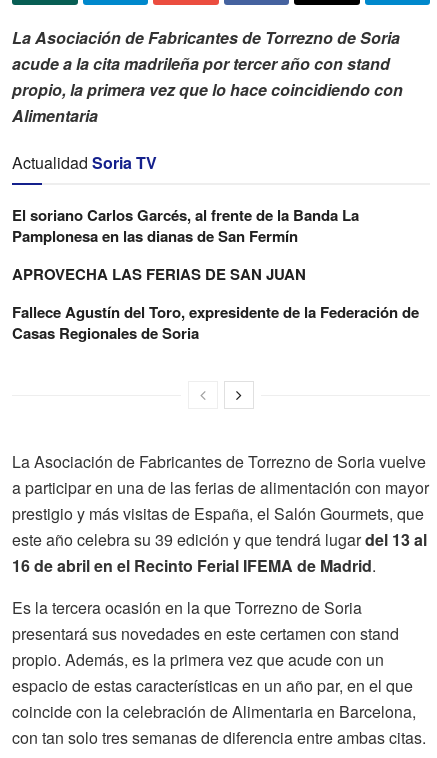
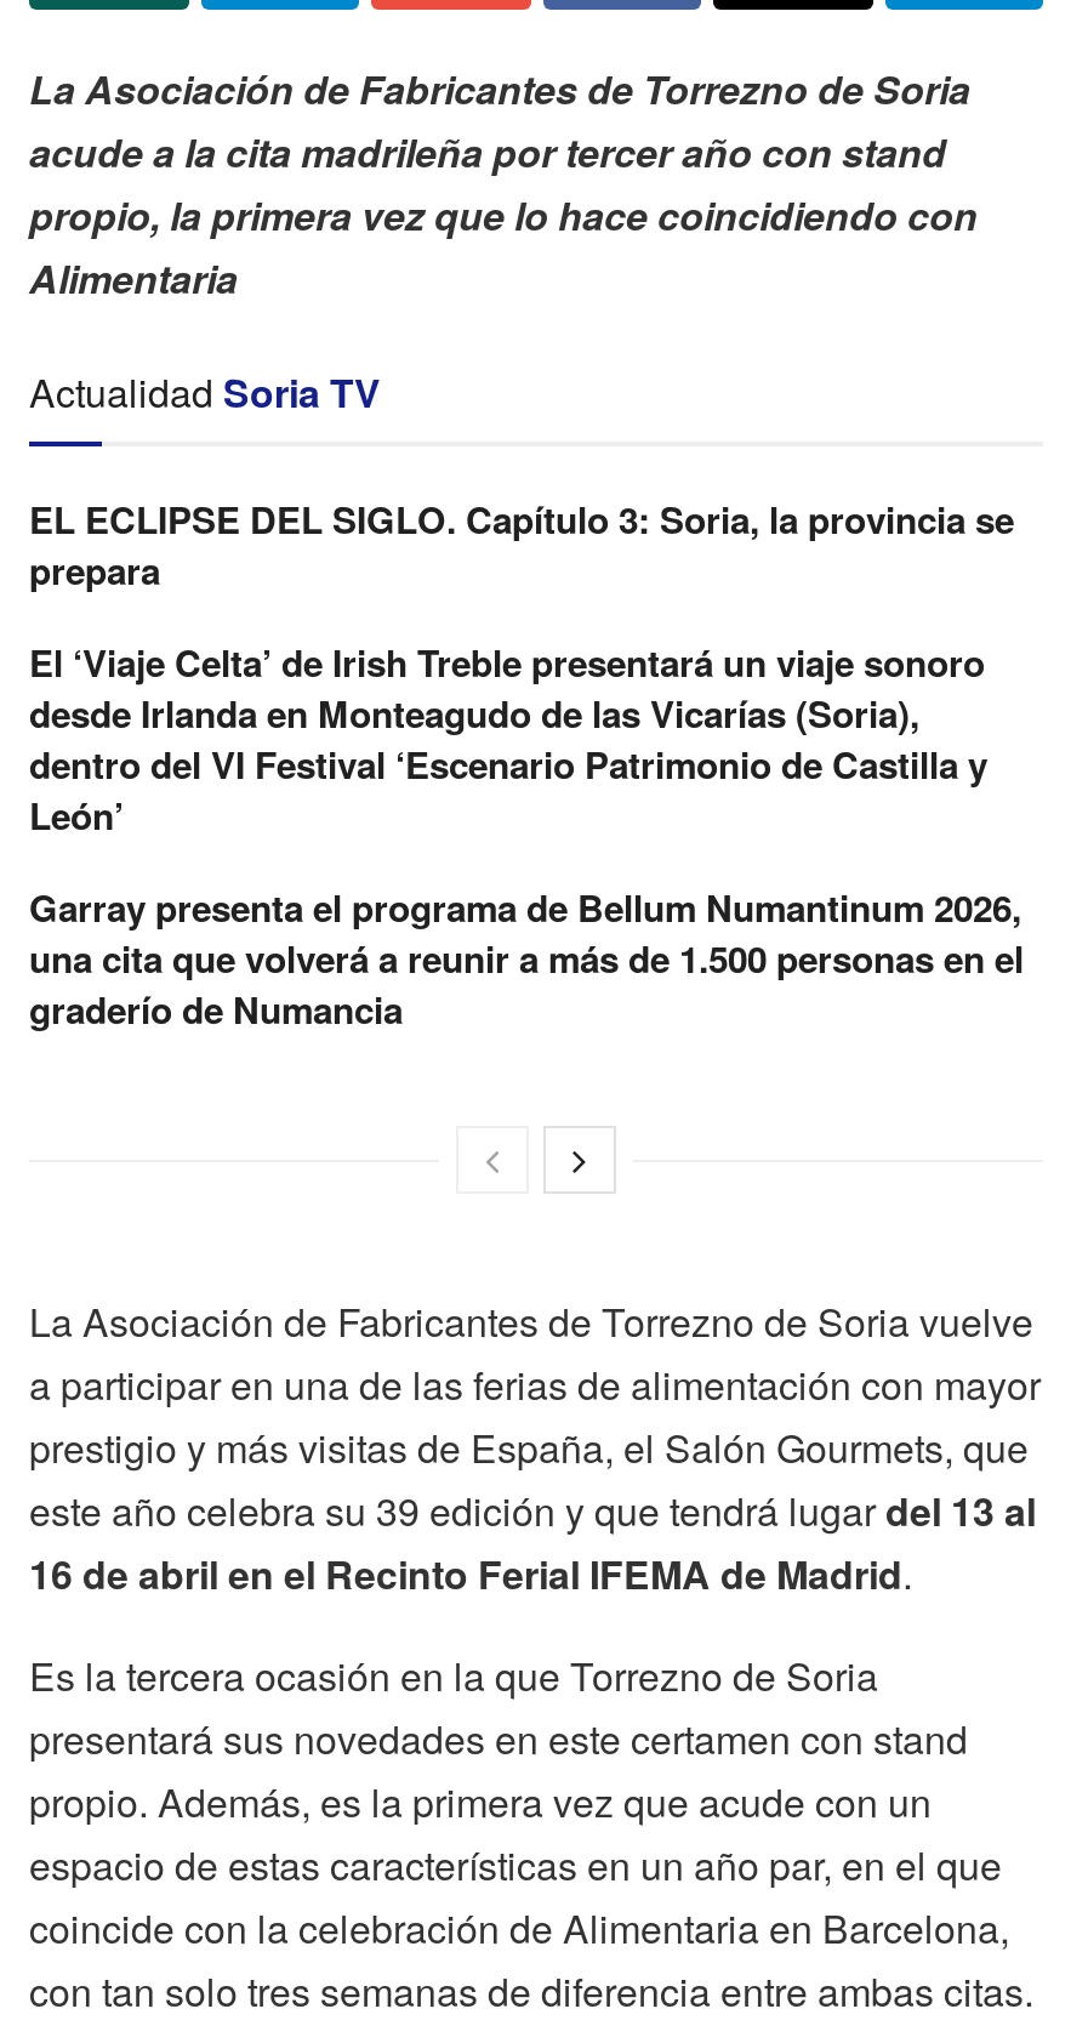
[12,204,359,247] El soriano Carlos Garcés, al frente de la Banda La | Pamplonesa en las dianas de San Fermín -> [29,492,1014,596] EL ECLIPSE DEL SIGLO. Capítulo 3: Soria, la provincia se | prepara
[12,263,306,285] APROVECHA LAS FERIAS DE SAN JUAN -> [29,635,987,841] El ‘Viaje Celta’ de Irish Treble presentará un viaje sonoro | desde Irlanda en Monteagudo de las Vicarías (Soria), | dentro del VI Festival ‘Escenario Patrimonio de Castilla y | León’
[12,301,419,344] Fallece Agustín del Toro, expresidente de la Federación de | Casas Regionales de Soria -> [29,880,1024,1036] Garray presenta el programa de Bellum Numantinum 2026, | una cita que volverá a reunir a más de 1.500 personas en el | graderío de Numancia

